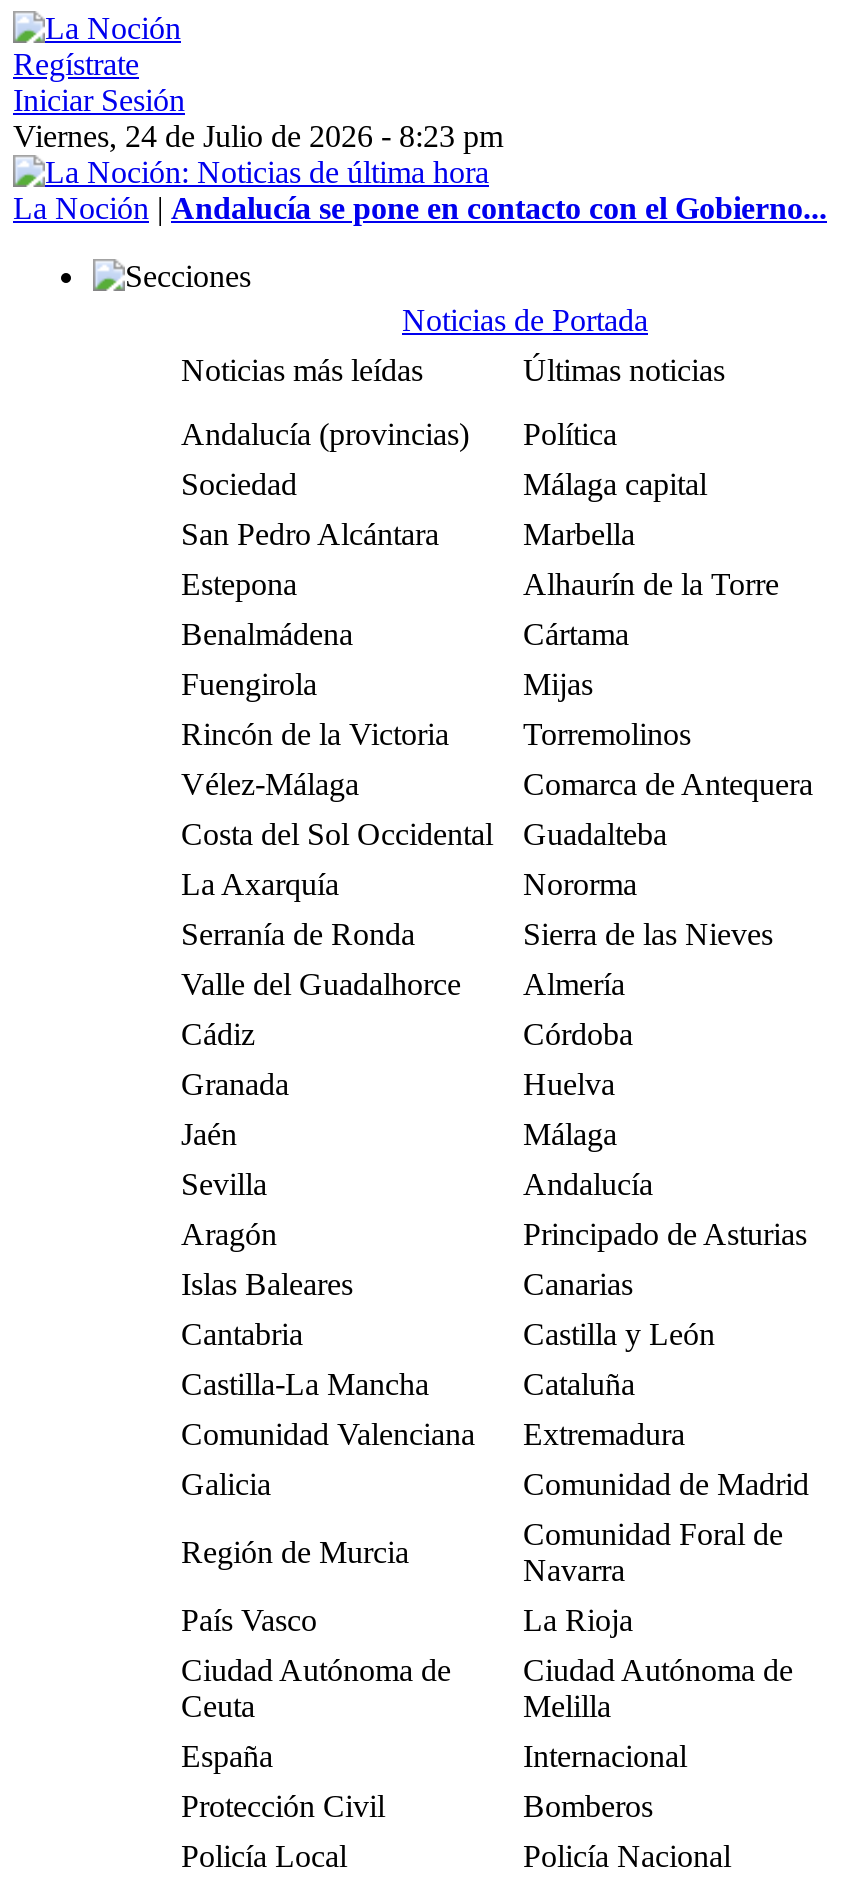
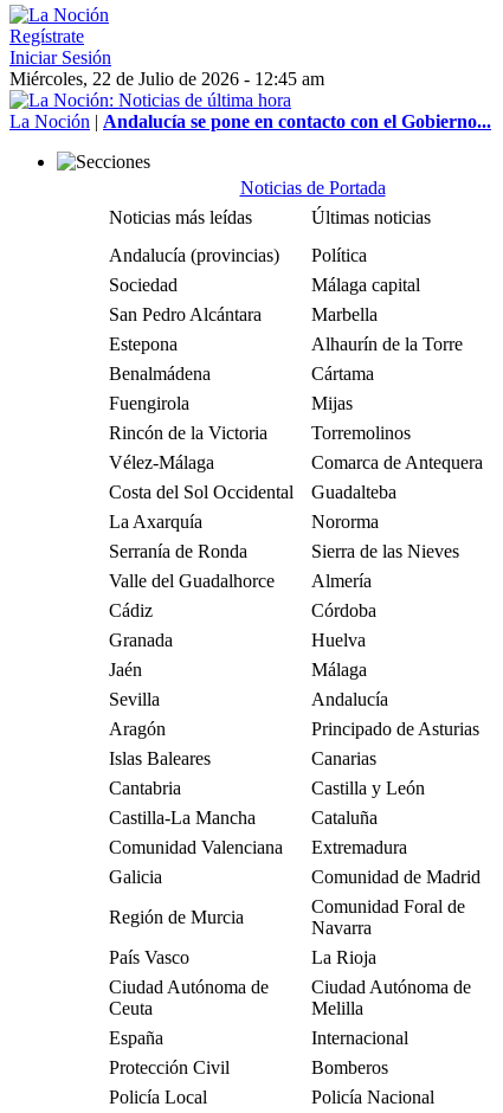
[13,119,503,153] Viernes, 24 de Julio de 2026 - 8:23 pm -> [9,69,324,89] Miércoles, 22 de Julio de 2026 - 12:45 am

